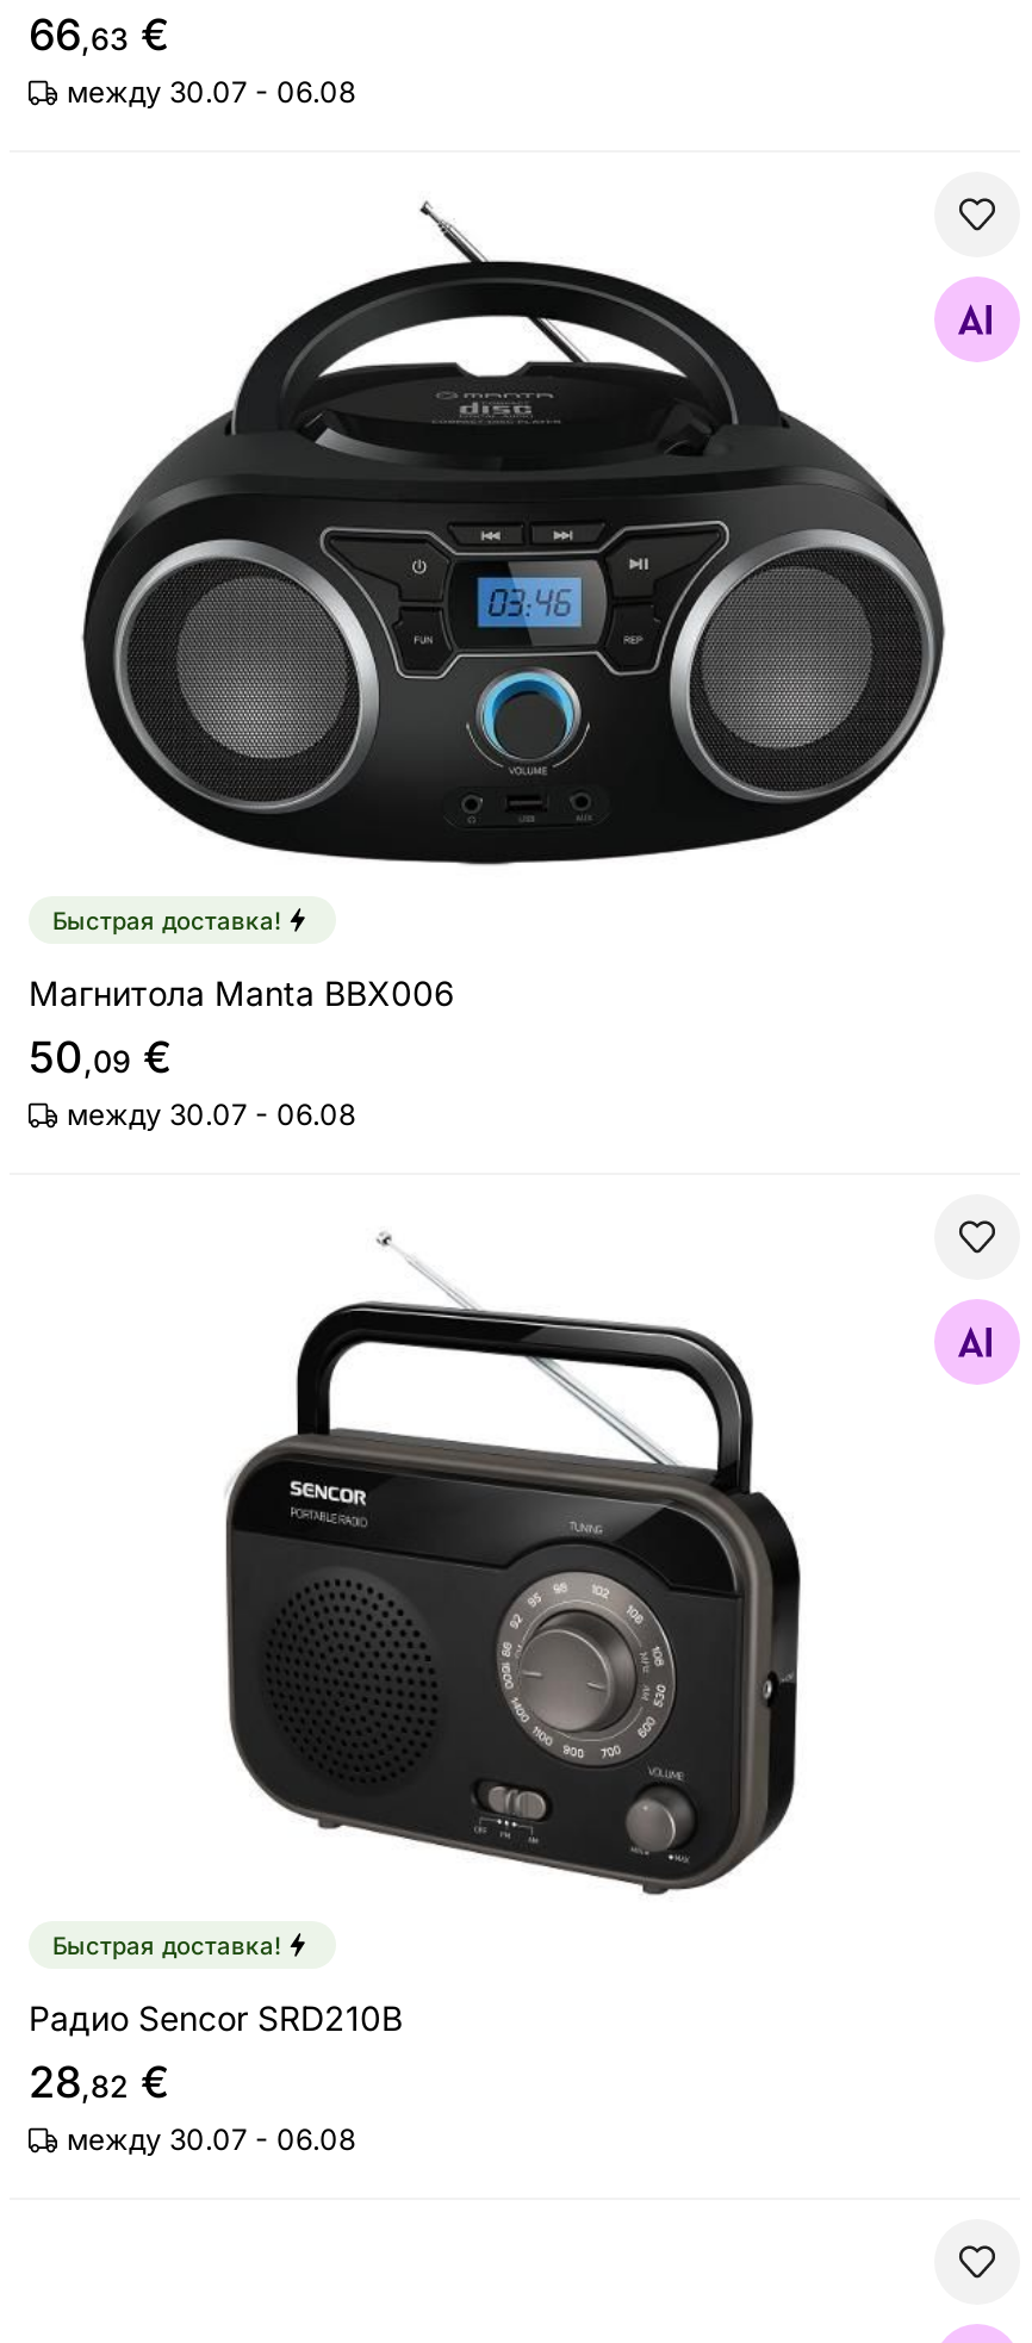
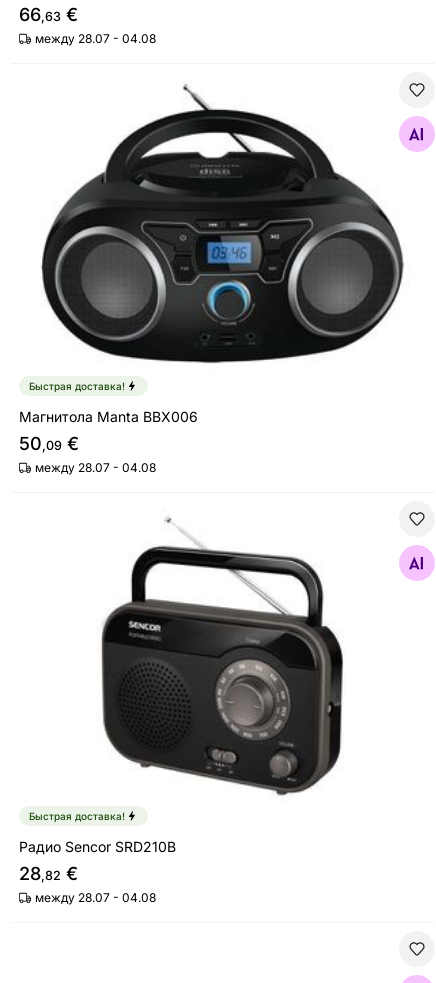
[67,73,355,109] между 30.07 - 06.08 -> [35,31,156,46] между 28.07 - 04.08
[67,1097,355,1133] между 30.07 - 06.08 -> [35,460,156,475] между 28.07 - 04.08
[67,2120,355,2156] между 30.07 - 06.08 -> [35,890,156,905] между 28.07 - 04.08

